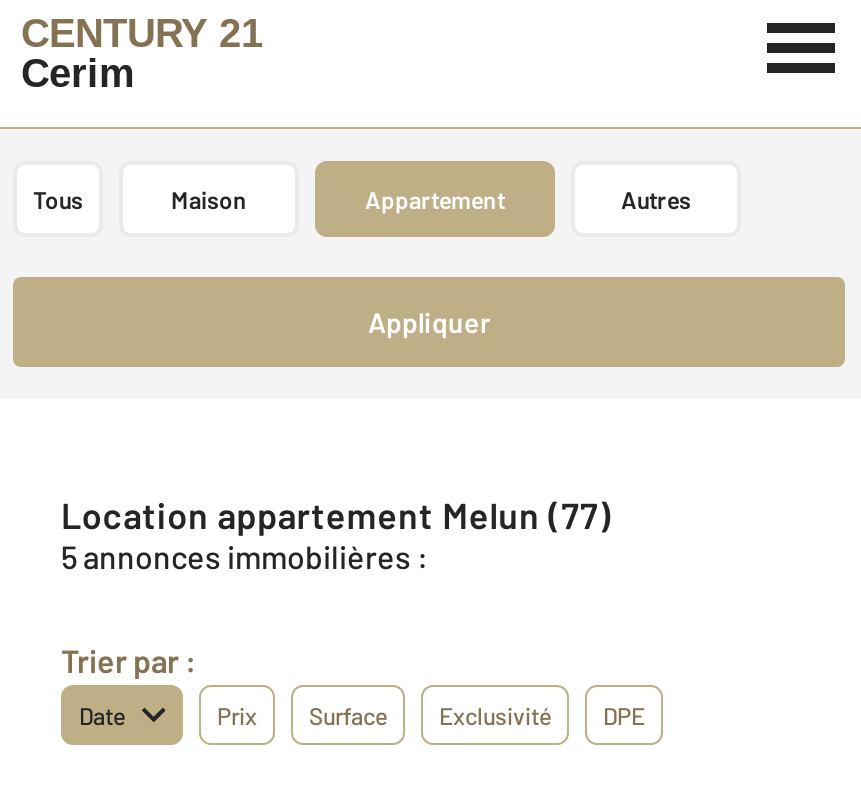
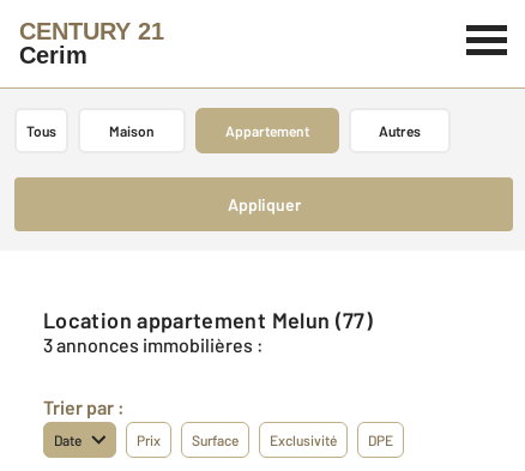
[61,537,429,575] 5 annonces immobilières : -> [43,333,264,356] 3 annonces immobilières :

